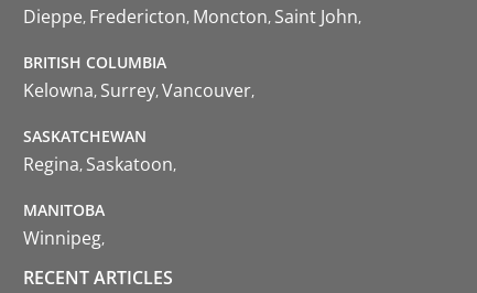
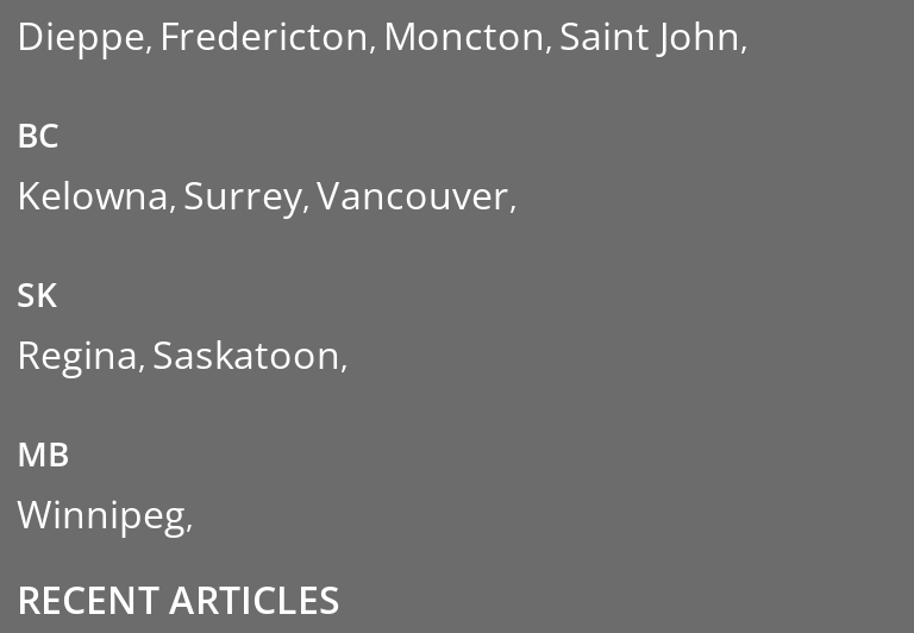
[23,52,166,72] BRITISH COLUMBIA -> [17,111,60,157] BC
[23,125,147,146] SASKATCHEWAN -> [17,271,57,316] SK
[23,199,105,220] MANITOBA -> [17,430,69,475] MB

